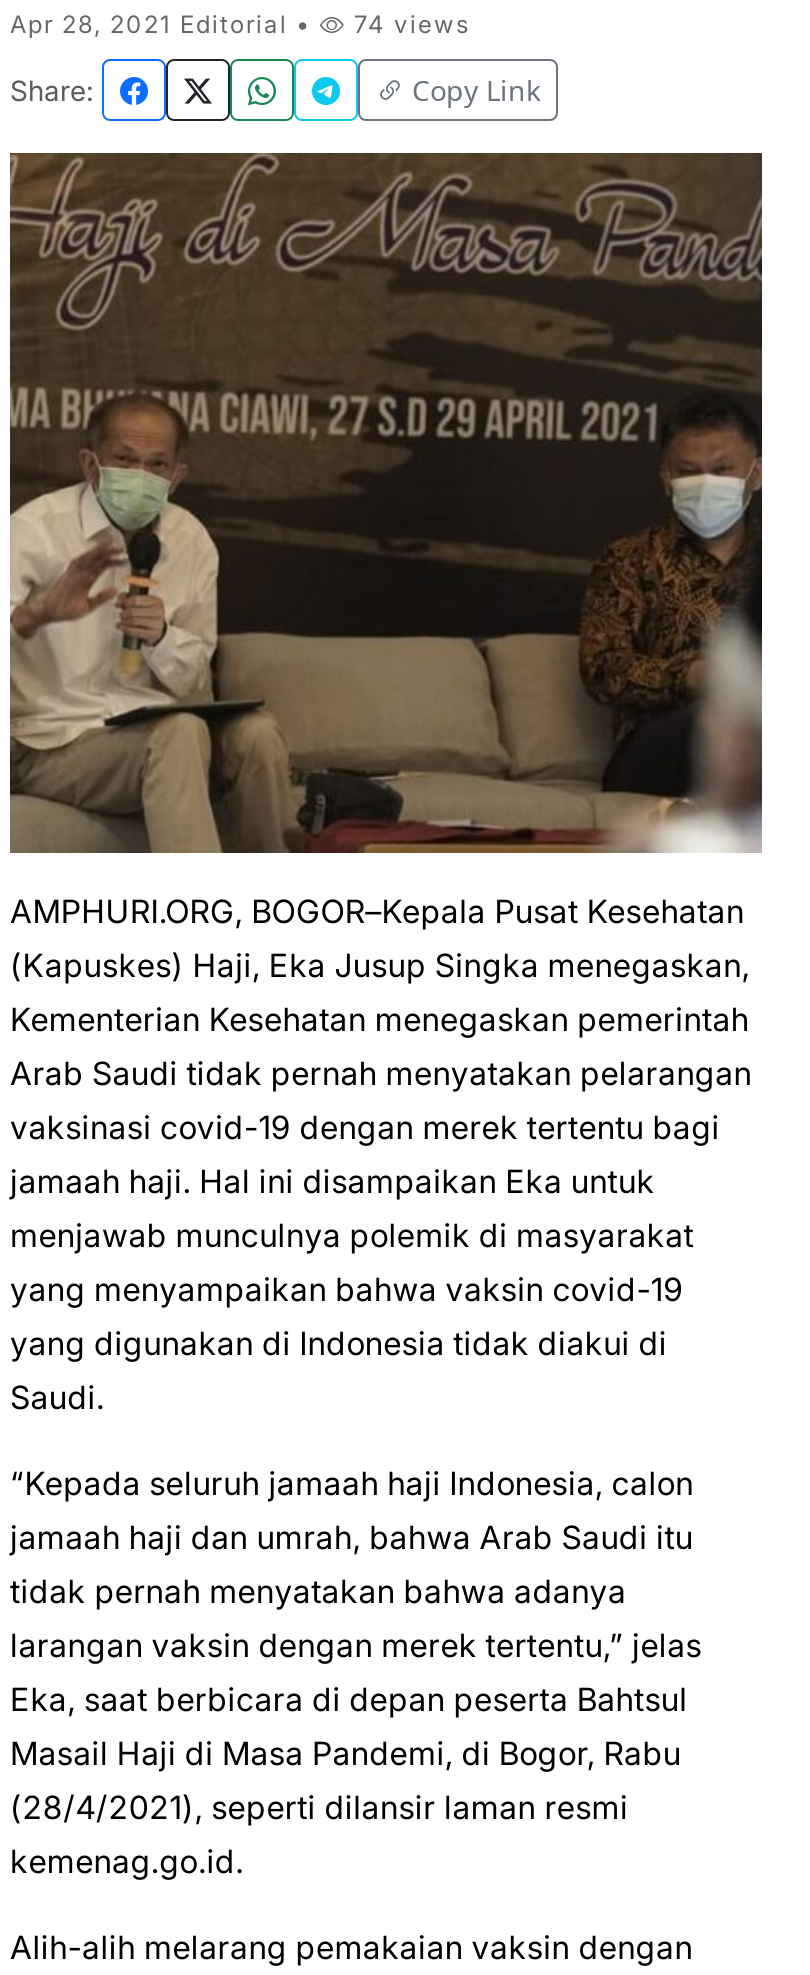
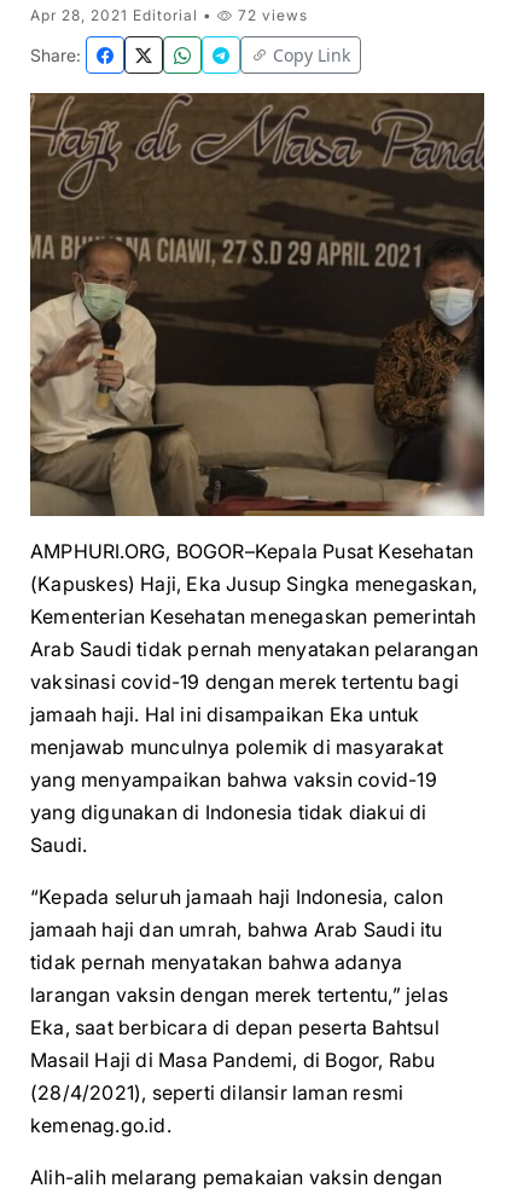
[10,9,470,39] Apr 28, 2021 Editorial • 74 views -> [30,6,308,24] Apr 28, 2021 Editorial • 72 views

